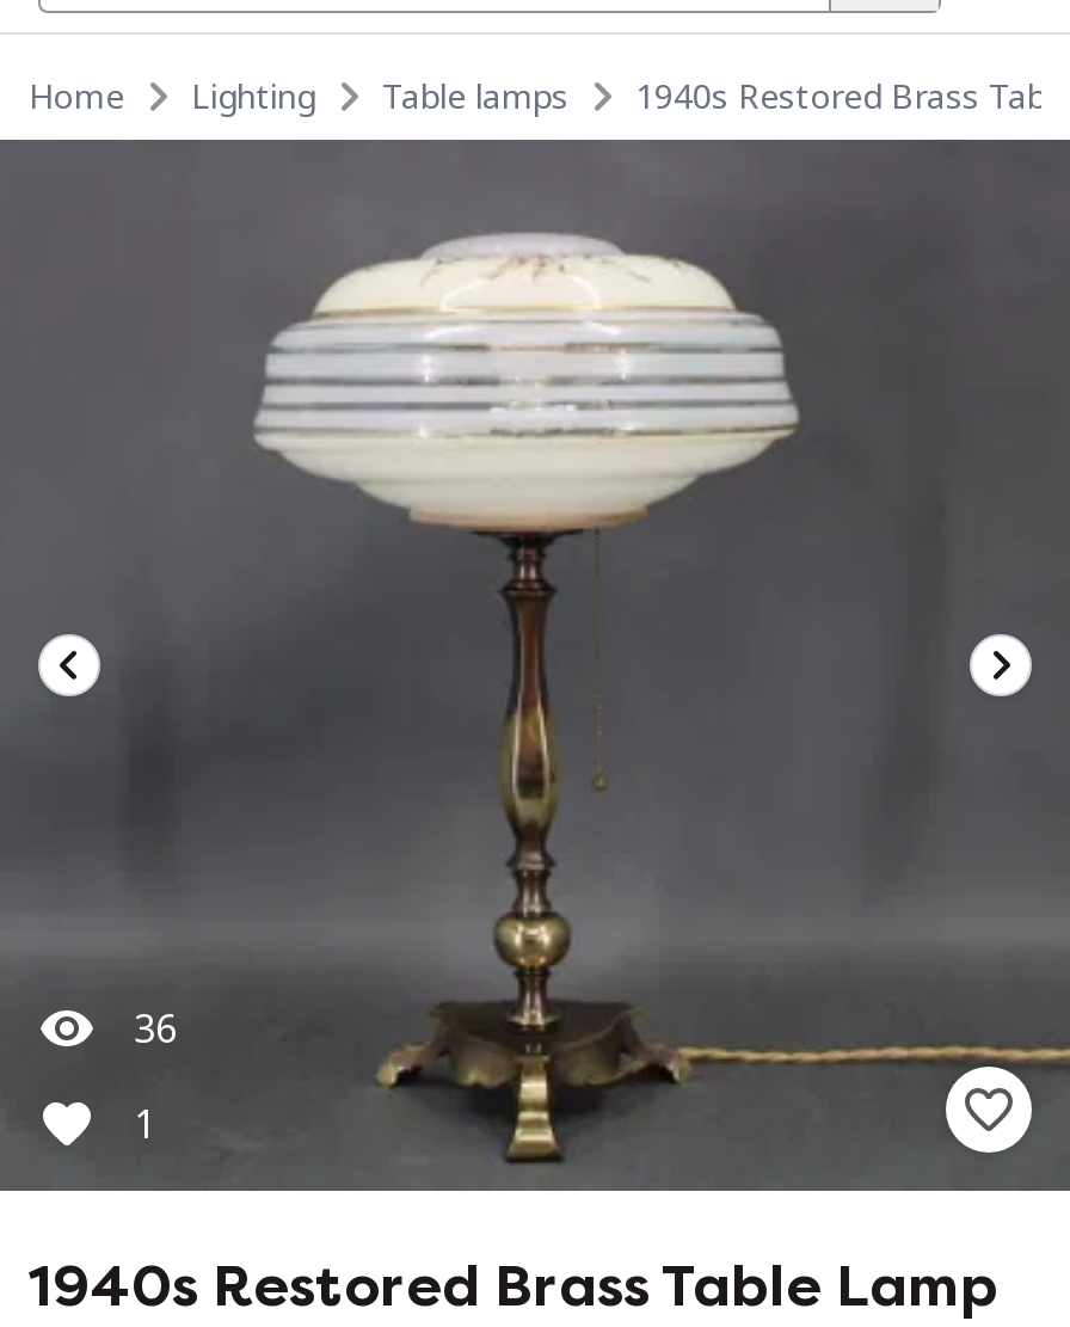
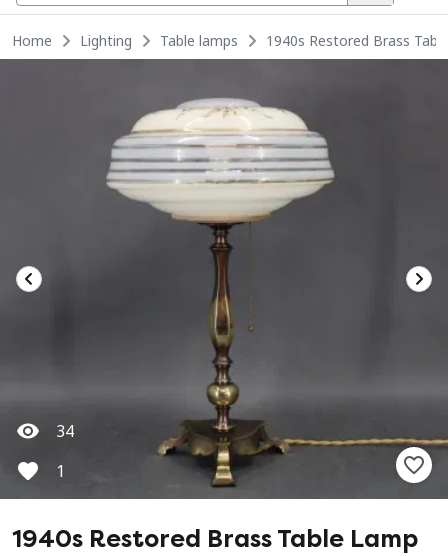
[134,1002,177,1055] 36 -> [56,420,74,442] 34

